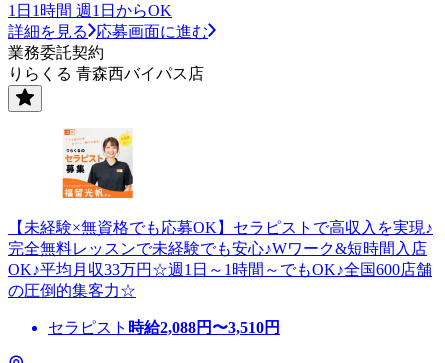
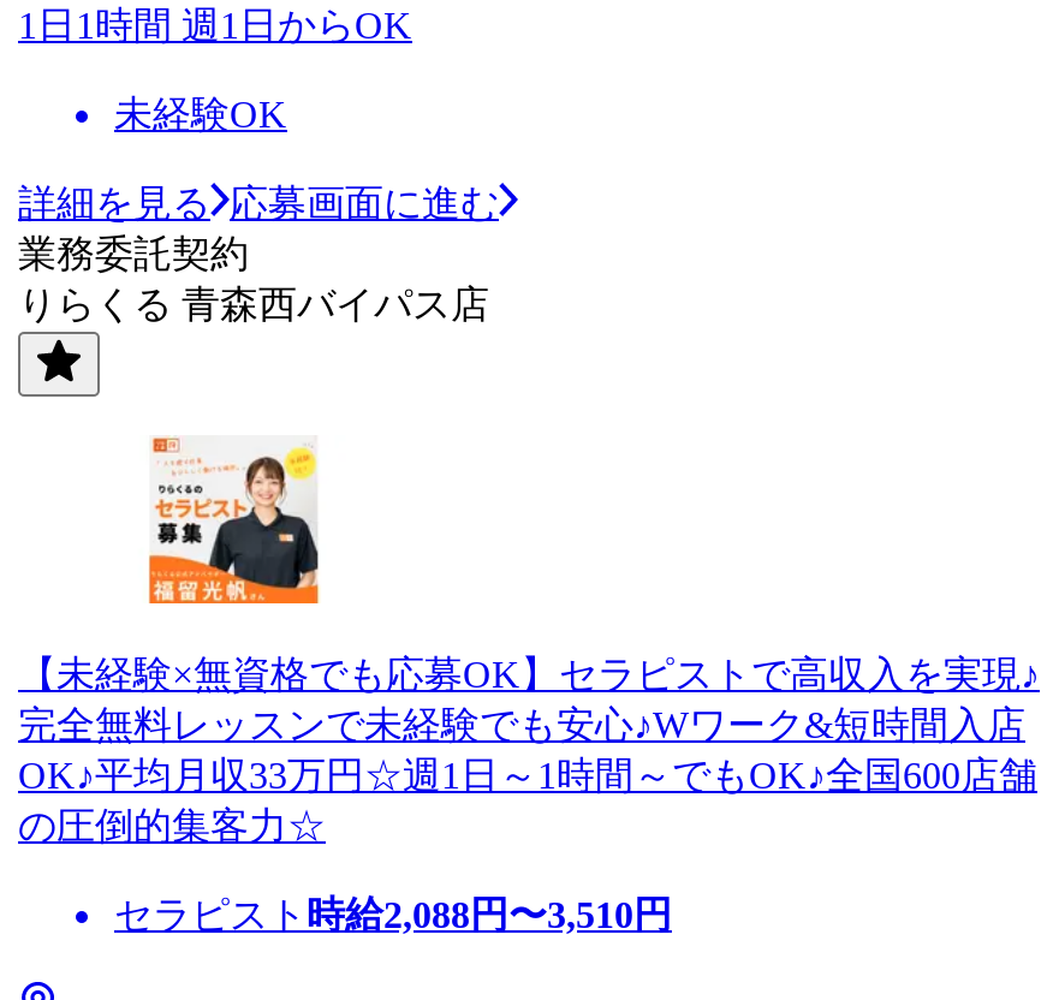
none -> [114,94,287,134] 未経験OK

